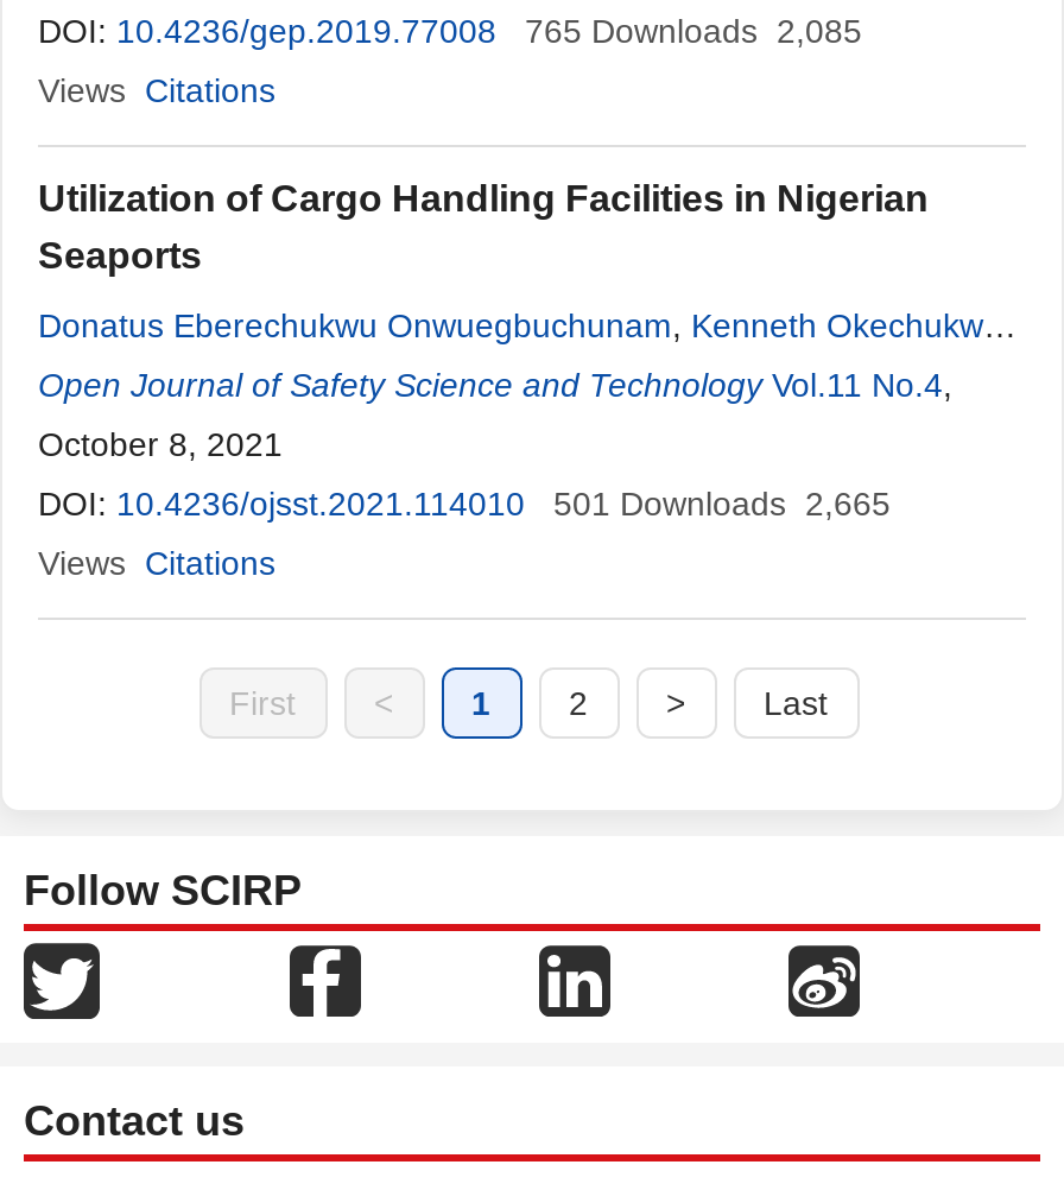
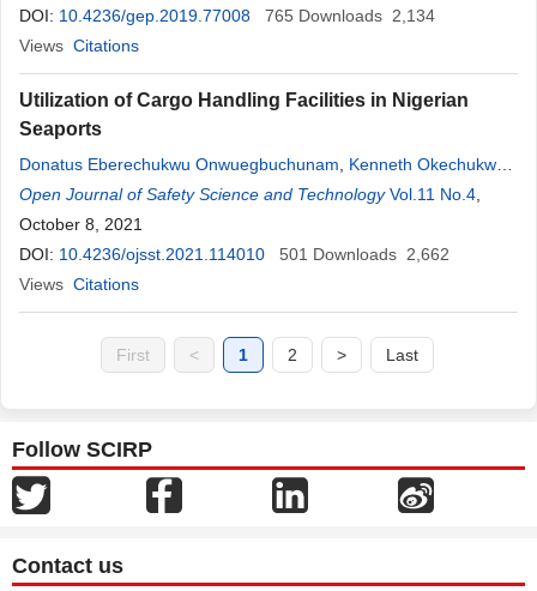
[38,12,862,50] DOI: 10.4236/gep.2019.77008 765 Downloads 2,085 -> [19,6,435,25] DOI: 10.4236/gep.2019.77008 765 Downloads 2,134
[38,485,891,523] DOI: 10.4236/ojsst.2021.114010 501 Downloads 2,665 -> [19,245,449,264] DOI: 10.4236/ojsst.2021.114010 501 Downloads 2,662

